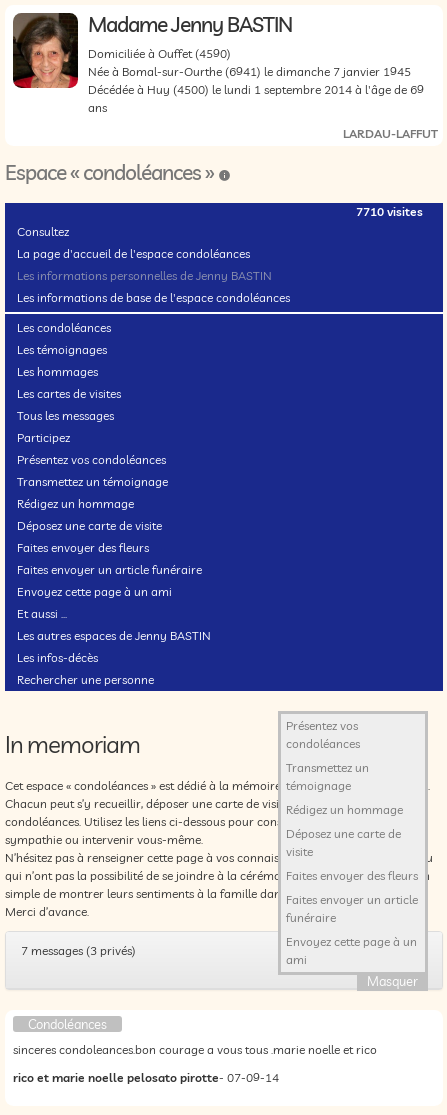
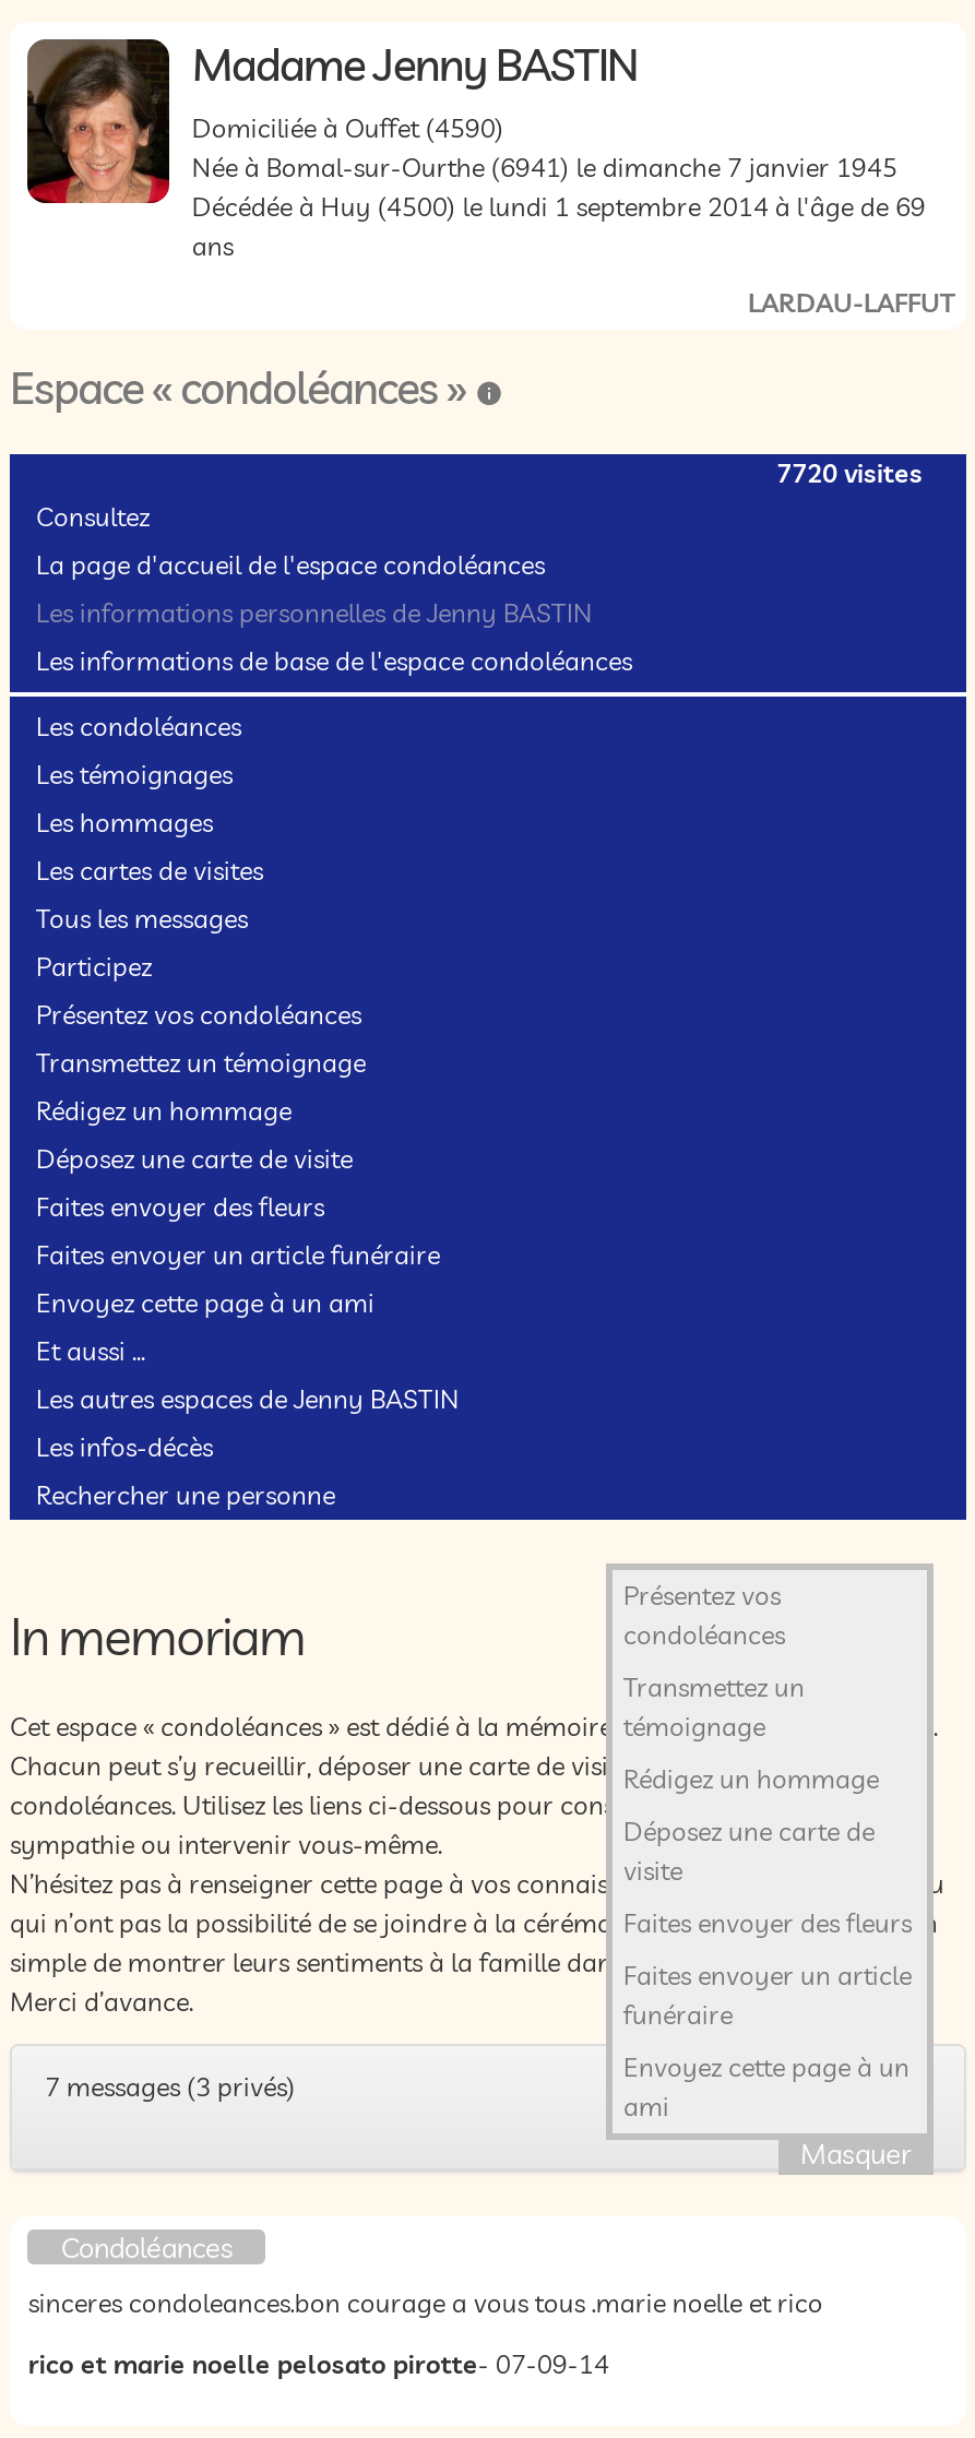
[356,204,423,219] 7710 visites -> [776,456,923,489] 7720 visites

